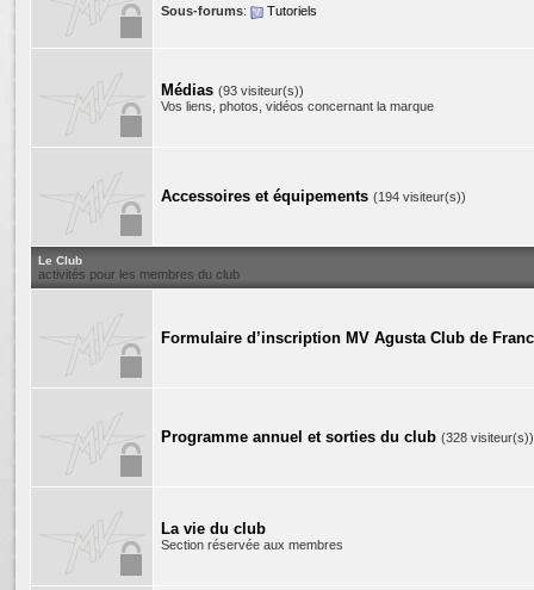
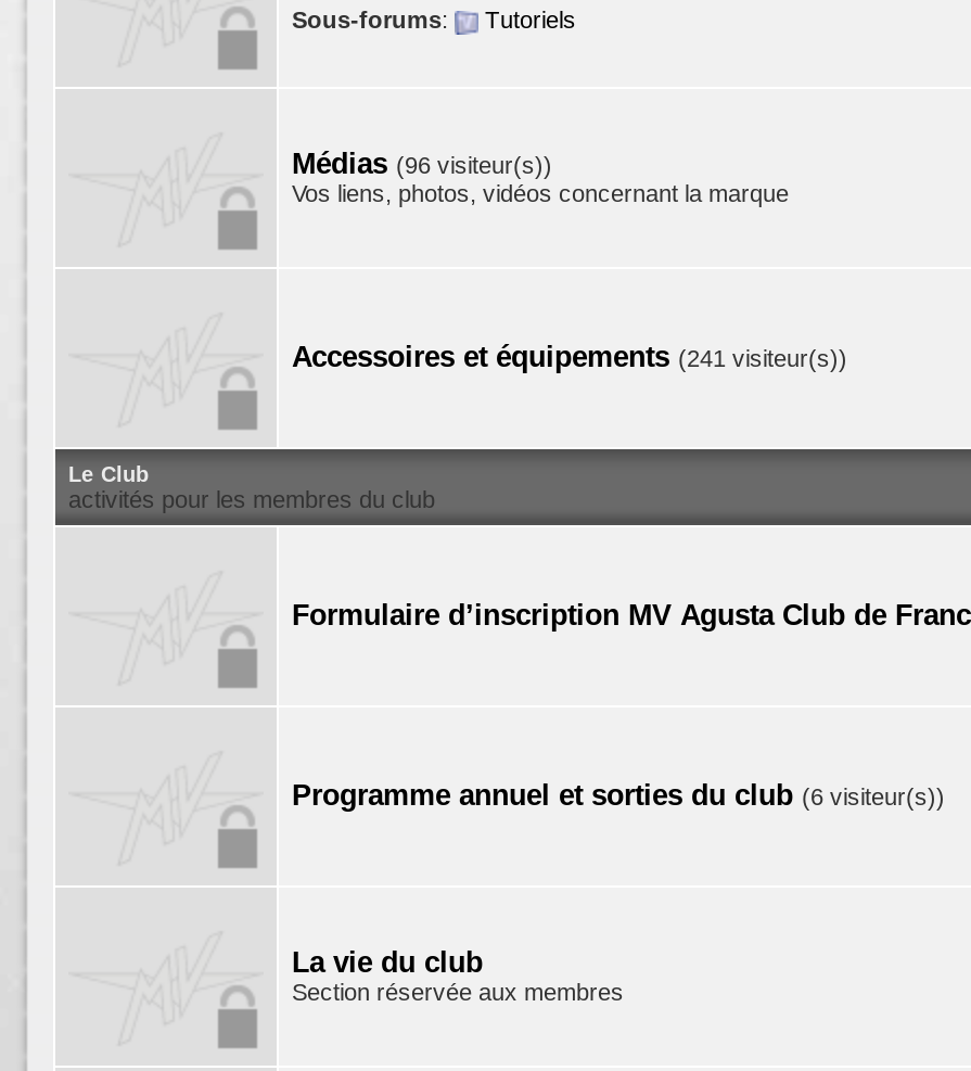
[161,81,304,99] Médias (93 visiteur(s)) -> [292,148,552,180] Médias (96 visiteur(s))
[161,187,466,205] Accessoires et équipements (194 visiteur(s)) -> [292,341,847,373] Accessoires et équipements (241 visiteur(s))
[161,428,534,446] Programme annuel et sorties du club (328 visiteur(s)) -> [292,779,945,812] Programme annuel et sorties du club (6 visiteur(s))

